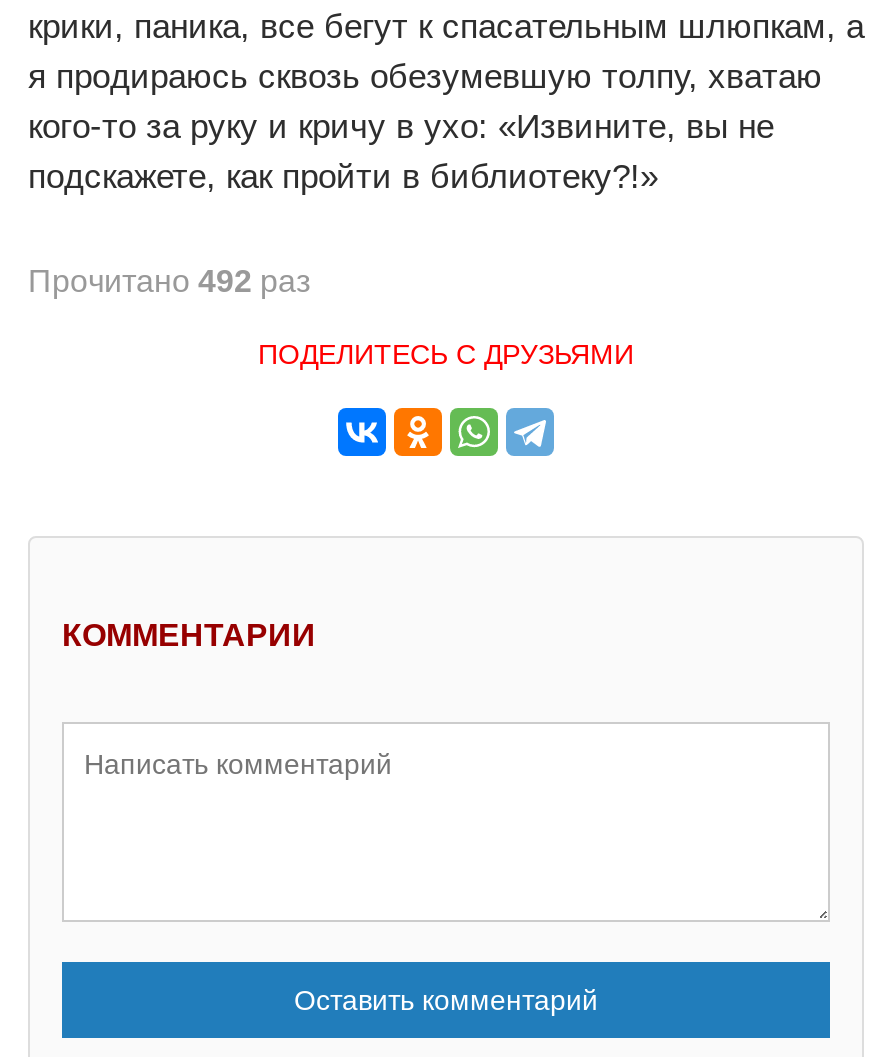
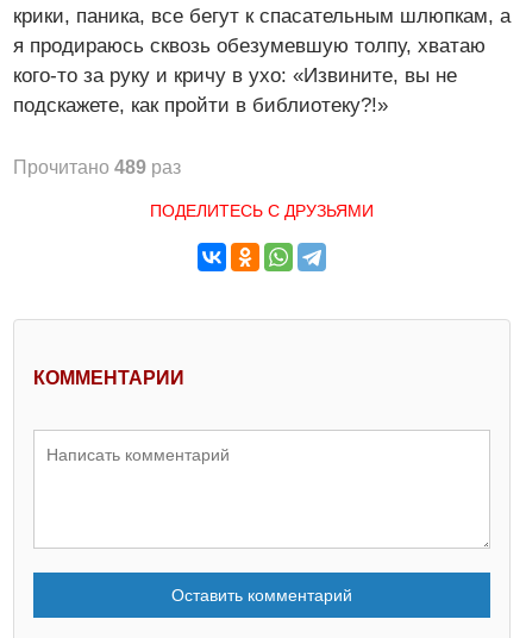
[28,263,310,297] Прочитано 492 раз -> [13,157,181,177] Прочитано 489 раз

